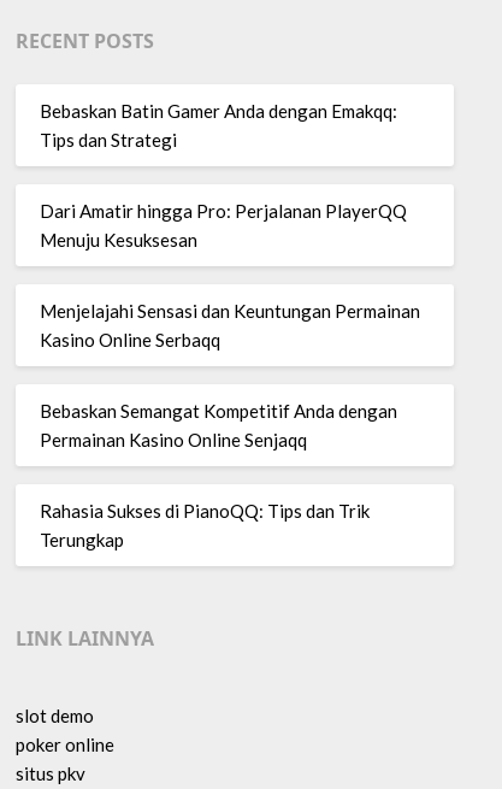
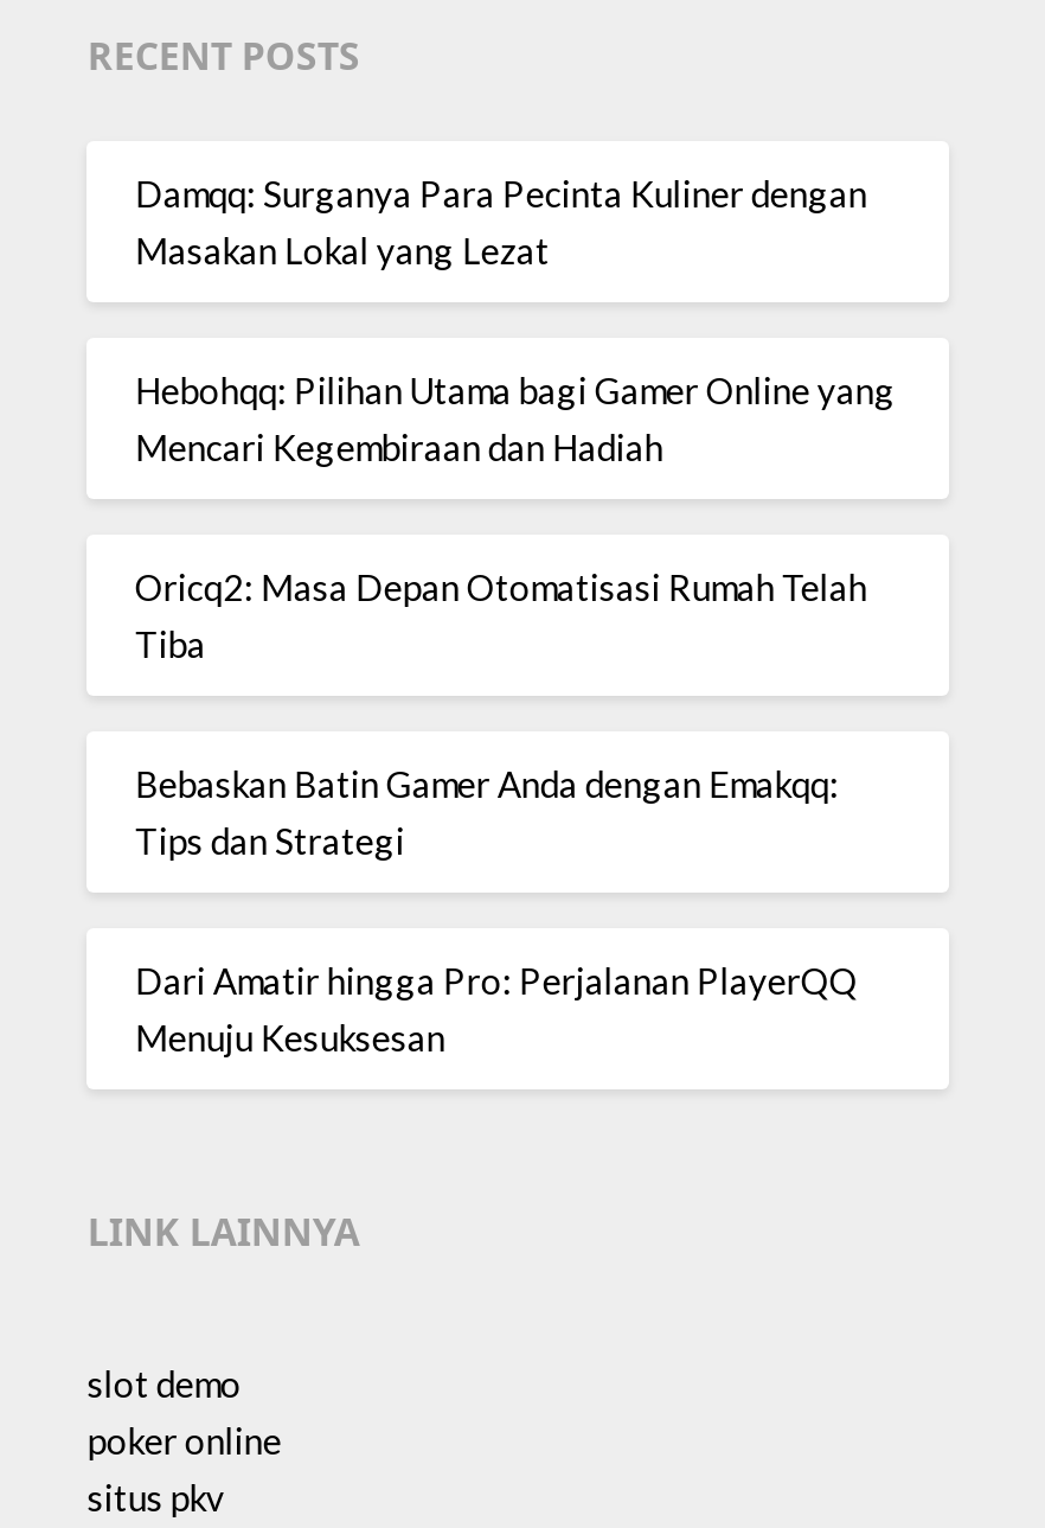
none -> [135,171,895,665] Damqq: Surganya Para Pecinta Kuliner dengan | Masakan Lokal yang Lezat | Hebohqq: Pilihan Utama bagi Gamer Online yang | Mencari Kegembiraan dan Hadiah | Oricq2: Masa Depan Otomatisasi Rumah Telah | Tiba
moved [40,100,407,250] -> [135,762,858,1058]: Bebaskan Batin Gamer Anda dengan Emakqq: | Tips dan Strategi | Dari Amatir hingga Pro: Perjalanan PlayerQQ | Menuju Kesuksesan
[40,300,421,550] Menjelajahi Sensasi dan Keuntungan Permainan | Kasino Online Serbaqq | Bebaskan Semangat Kompetitif Anda dengan | Permainan Kasino Online Senjaqq | Rahasia Sukses di PianoQQ: Tips dan Trik | Terungkap -> none

